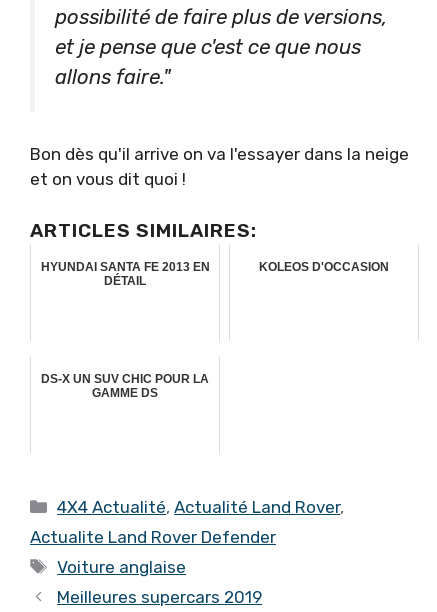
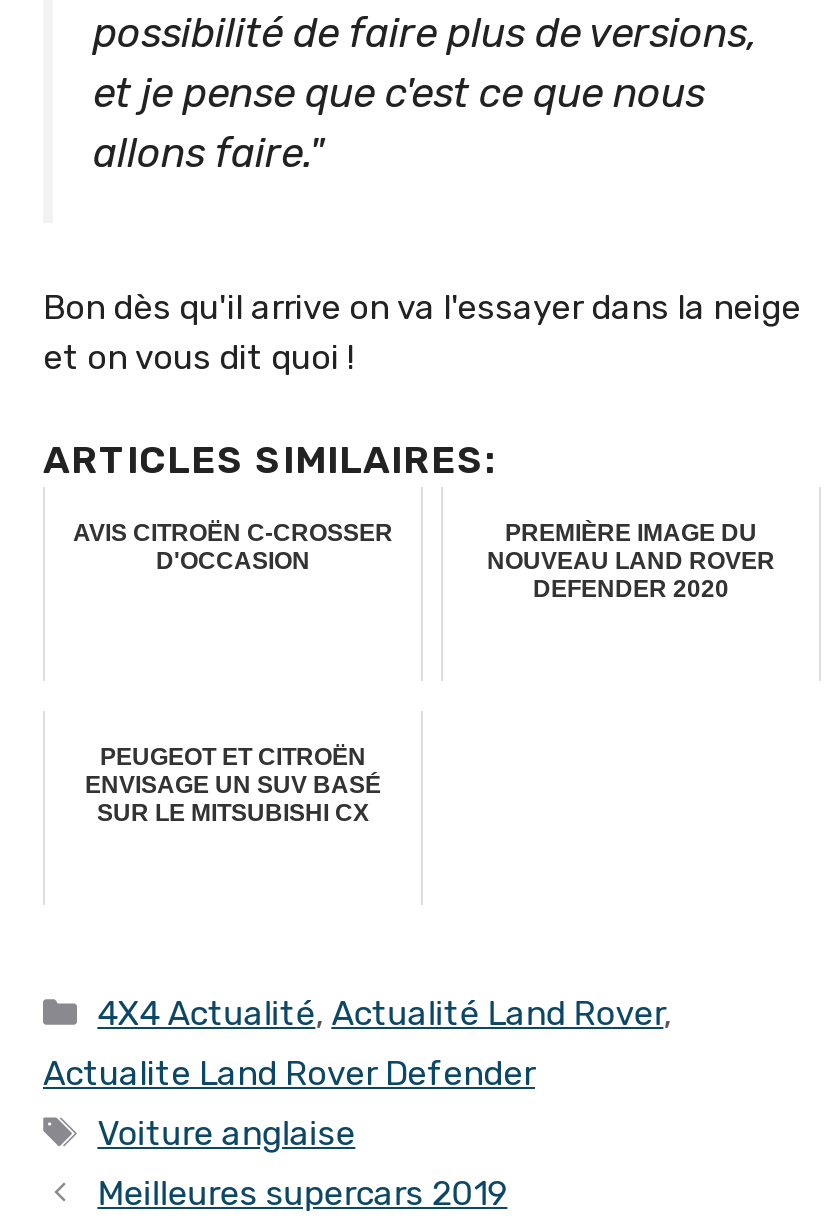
[40,260,209,288] HYUNDAI SANTA FE 2013 EN | DÉTAIL -> [73,519,393,575] AVIS CITROËN C-CROSSER | D'OCCASION
[259,260,389,274] KOLEOS D'OCCASION -> [487,519,775,603] PREMIÈRE IMAGE DU | NOUVEAU LAND ROVER | DEFENDER 2020
[41,372,209,400] DS-X UN SUV CHIC POUR LA | GAMME DS -> [85,743,381,827] PEUGEOT ET CITROËN | ENVISAGE UN SUV BASÉ | SUR LE MITSUBISHI CX

